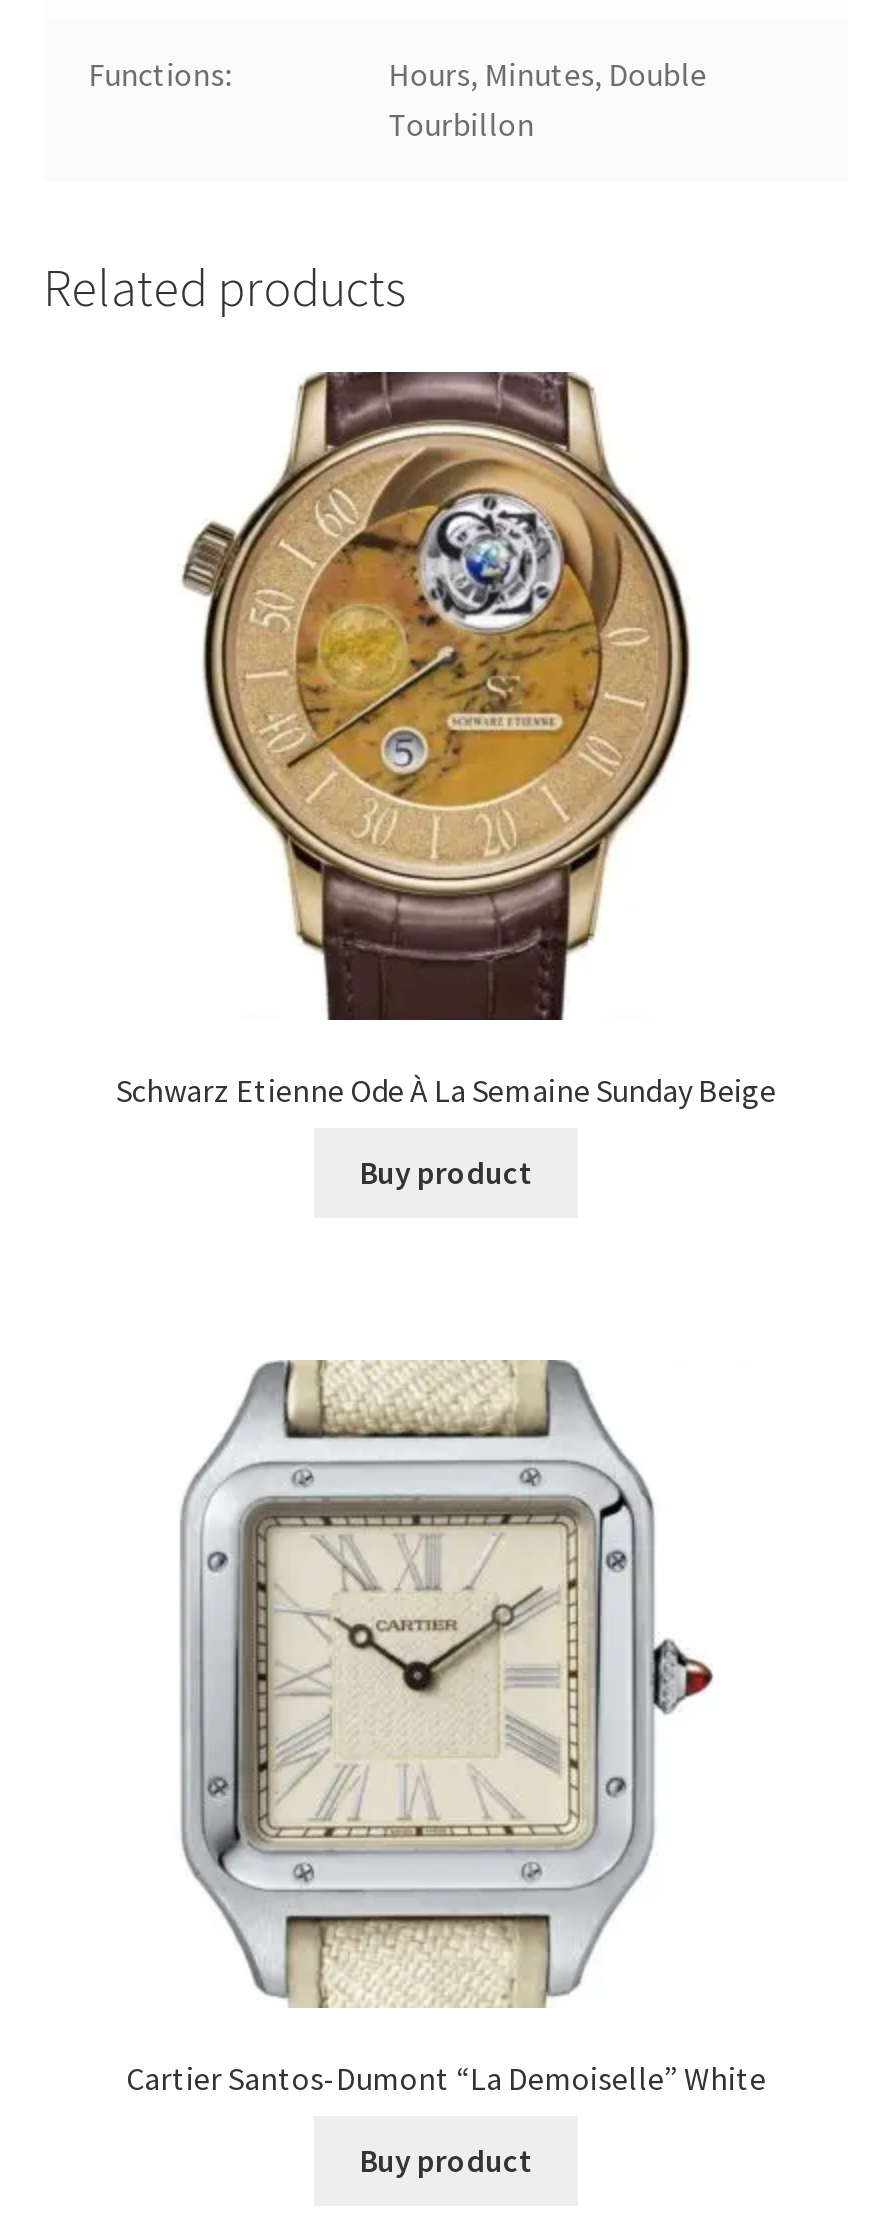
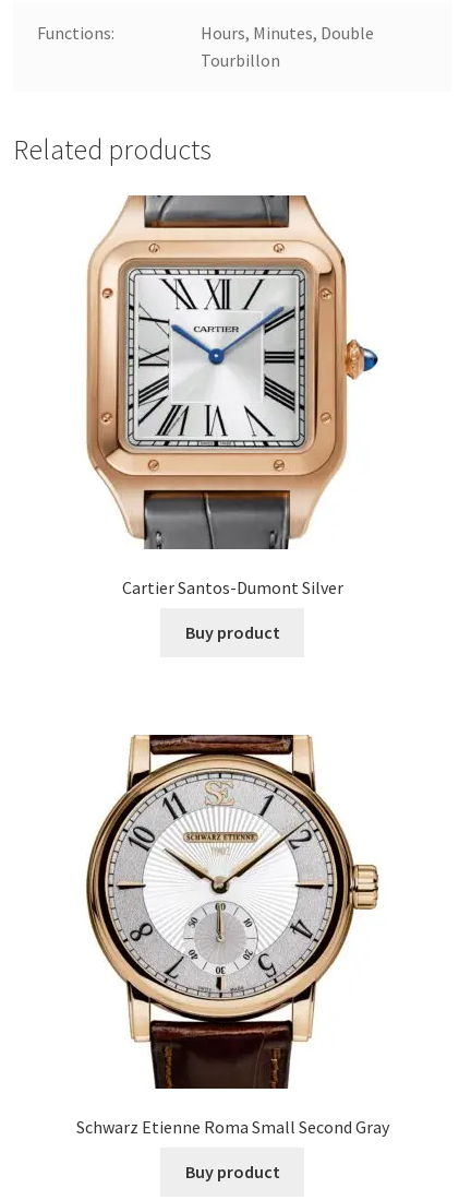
[116,370,776,1110] [image] | Schwarz Etienne Ode À La Semaine Sunday Beige -> [85,194,379,599] [image] | Cartier Santos-Dumont Silver
[126,1358,766,2098] [image] | Cartier Santos-Dumont “La Demoiselle” White -> [76,734,389,1138] [image] | Schwarz Etienne Roma Small Second Gray

